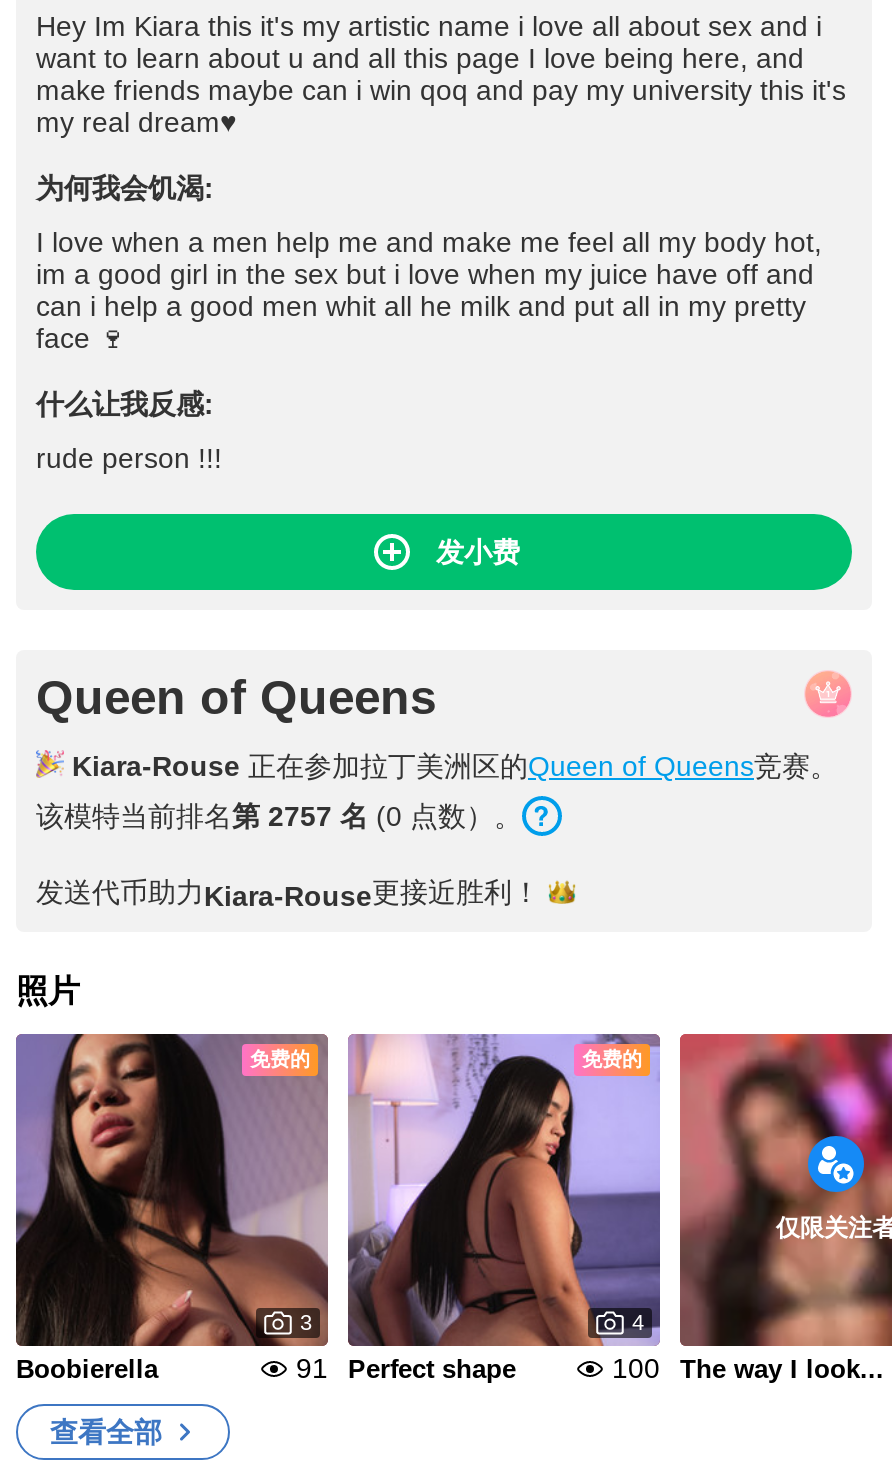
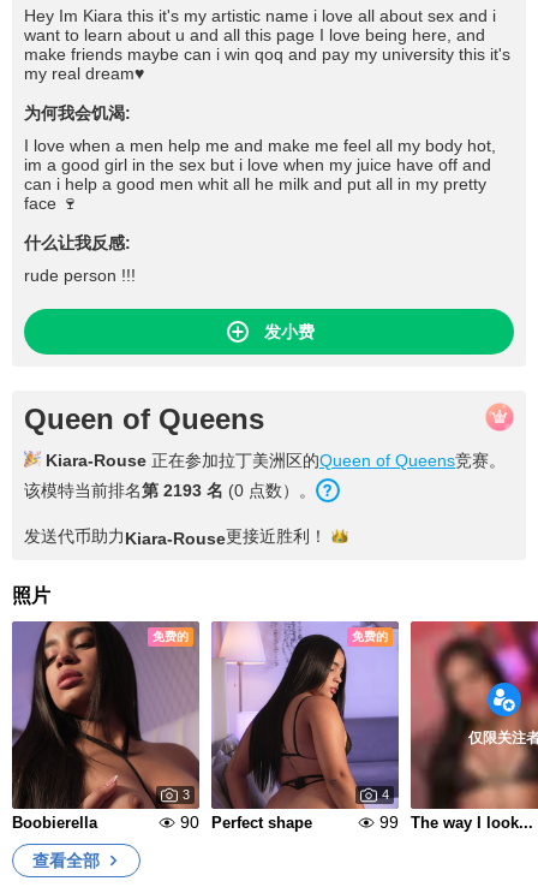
[36,800,522,832] 该模特当前排名第2757名(0 点数）。 -> [24,481,316,500] 该模特当前排名第2193名(0 点数）。
[296,1352,516,1384] 91 Perfect shape -> [180,812,312,832] 90 Perfect shape
[612,1352,660,1384] 100 -> [379,812,399,832] 99

